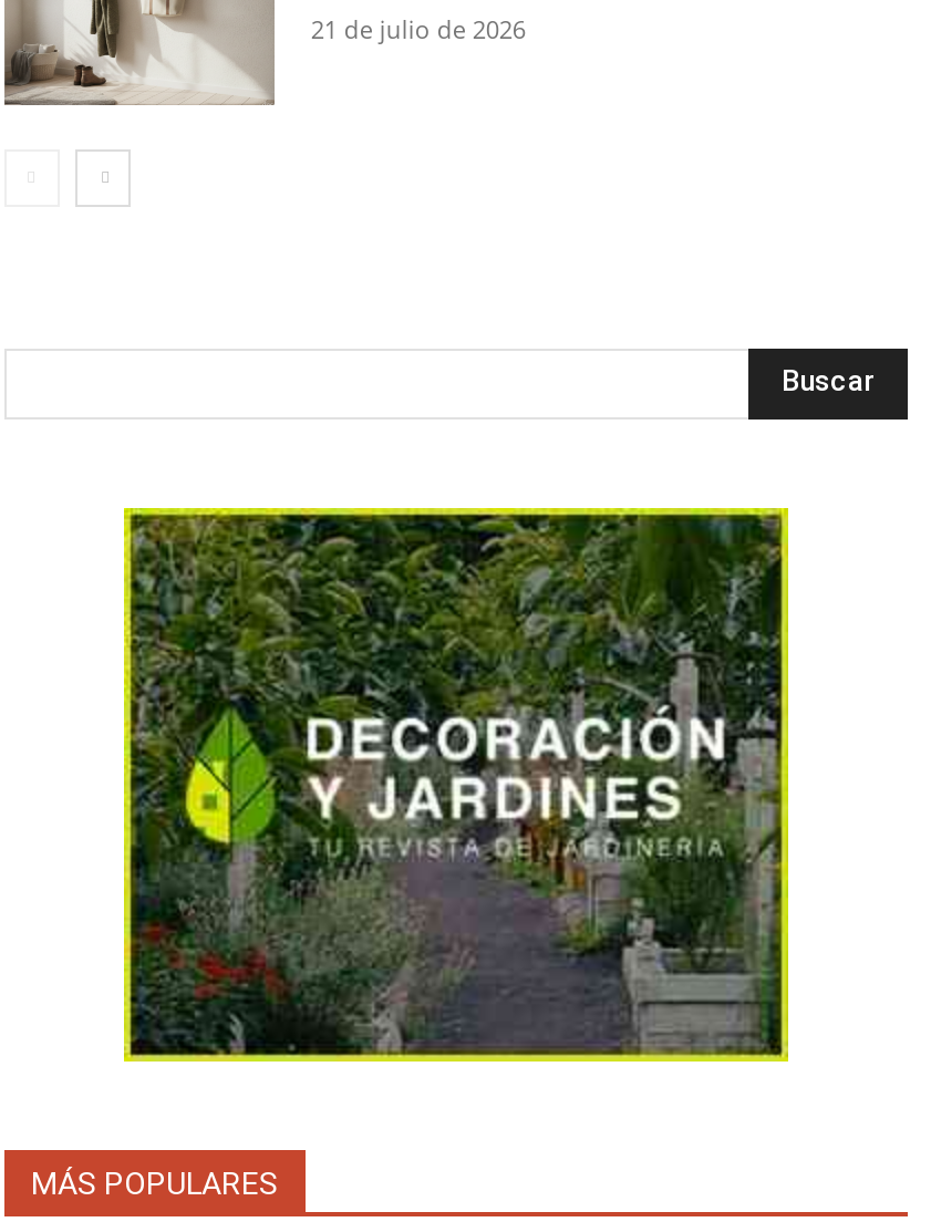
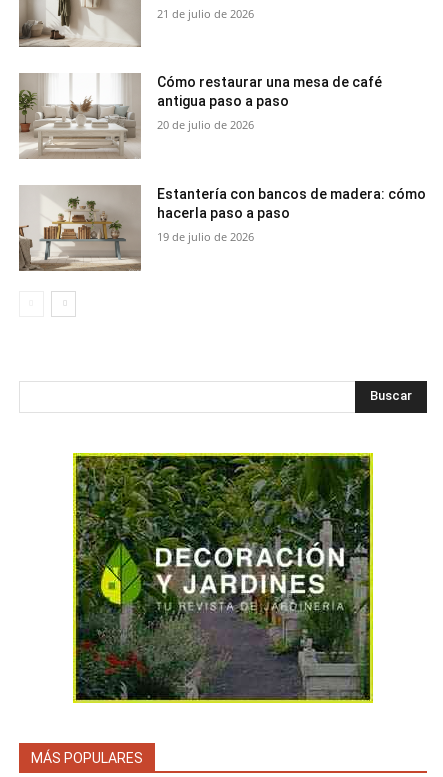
none -> [19,72,382,159] [image] | Cómo restaurar una mesa de café | antigua paso a paso | 20 de julio de 2026
none -> [20,184,426,271] [image] | Estantería con bancos de madera: cómo | hacerla paso a paso | 19 de julio de 2026

